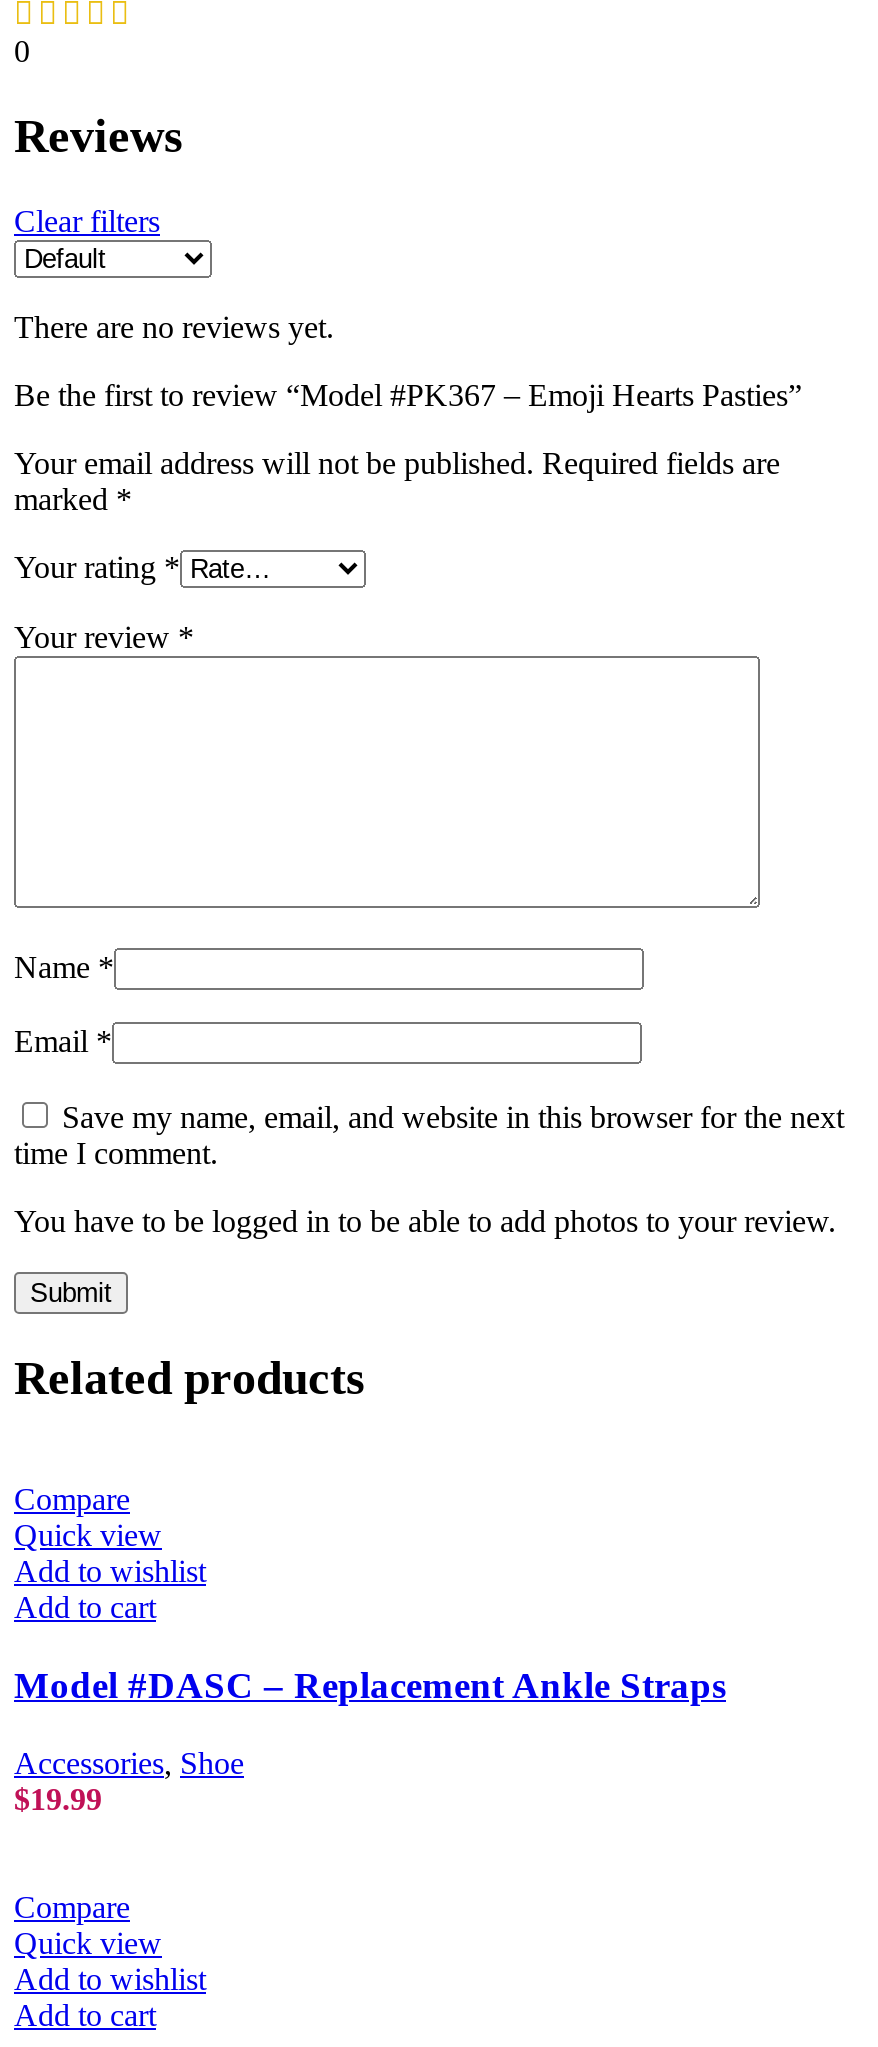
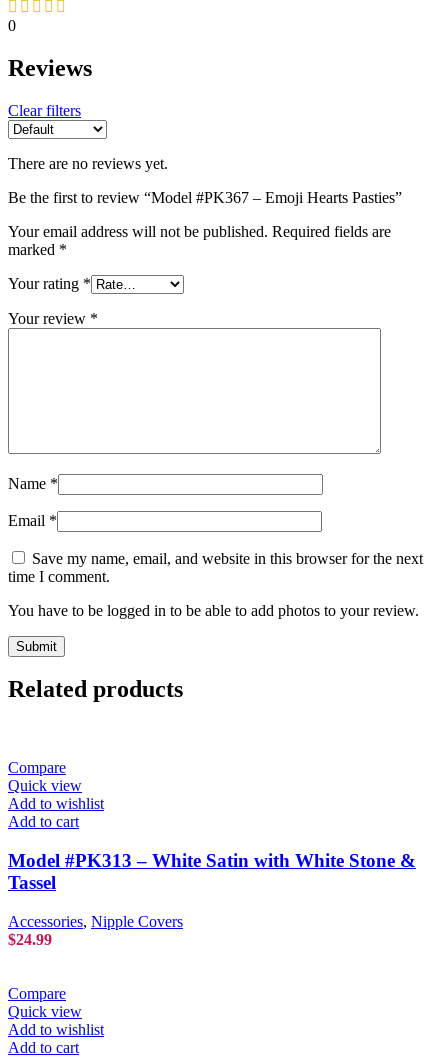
[14,1664,726,1706] Model #DASC – Replacement Ankle Straps -> [8,850,416,893] Model #PK313 – White Satin with White Stone & | Tassel
[14,1746,244,1816] Accessories, Shoe | $19.99 -> [8,913,183,948] Accessories, Nipple Covers | $24.99

